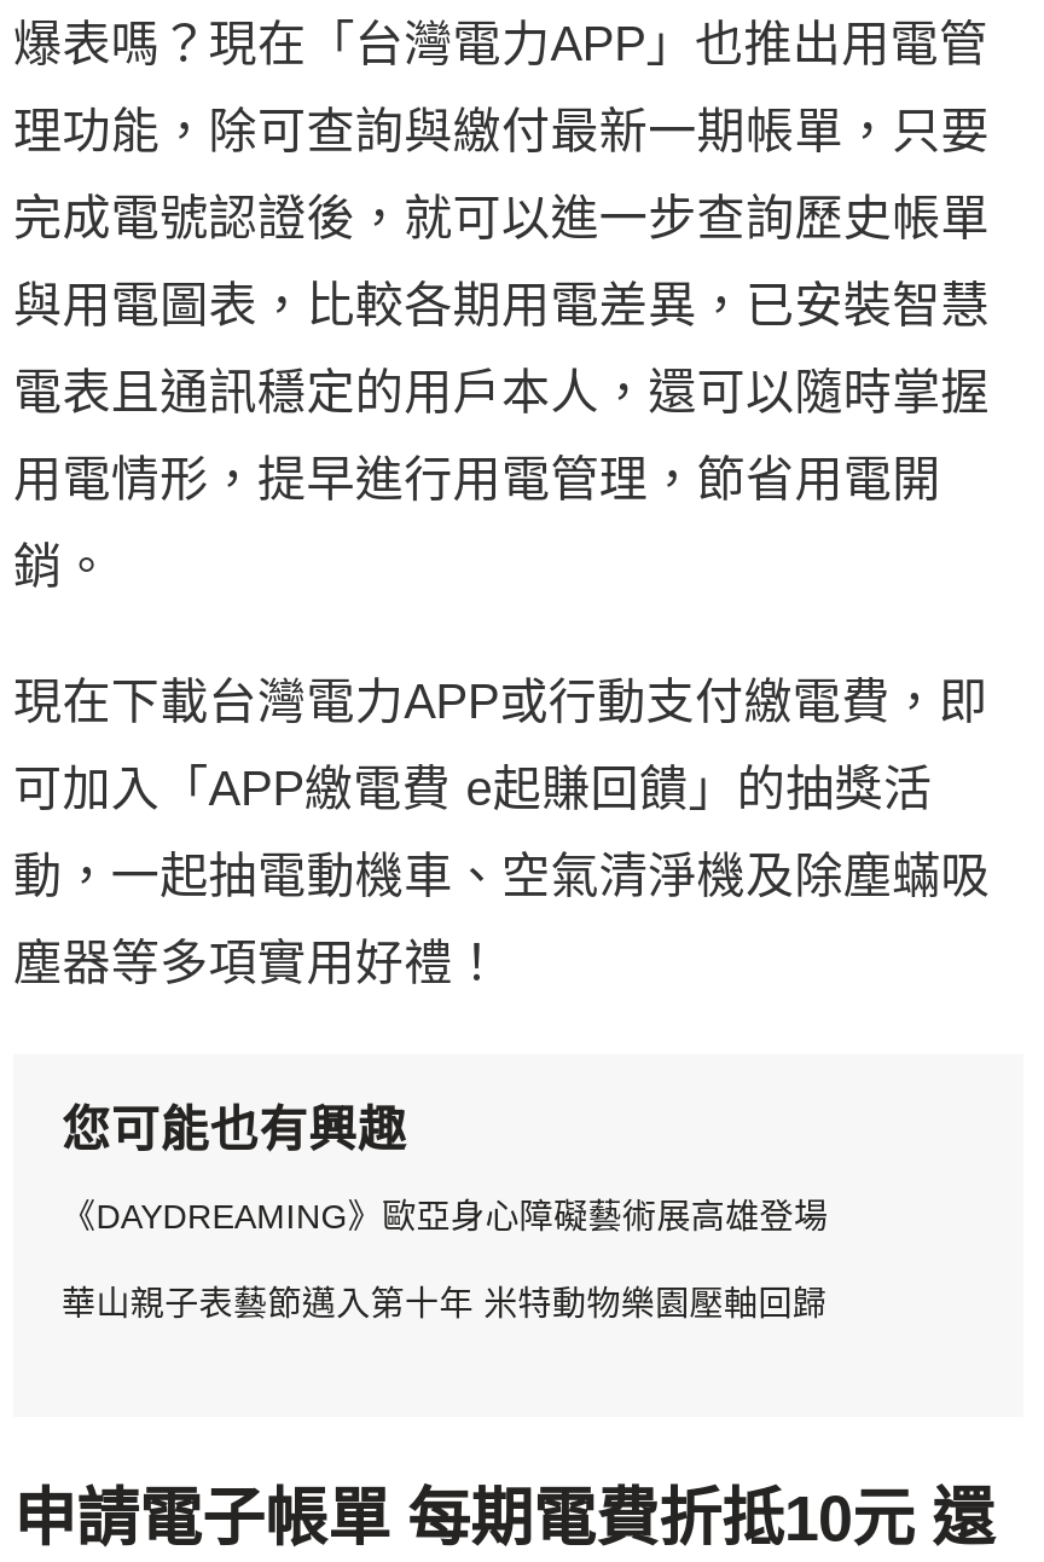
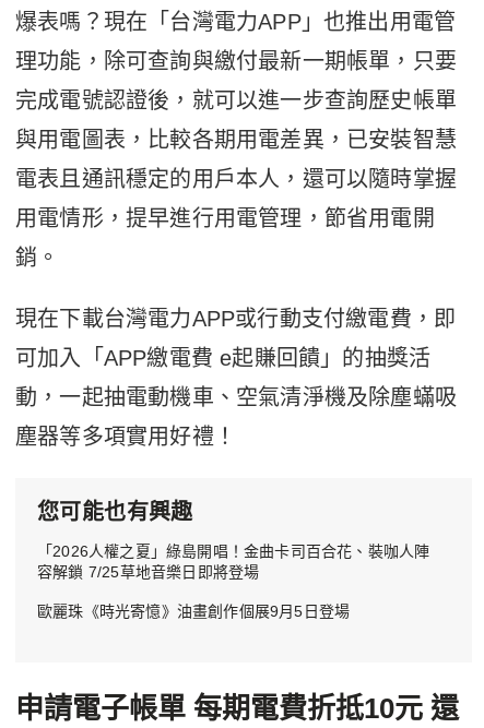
[62,1198,828,1236] 《DAYDREAMING》歐亞身心障礙藝術展高雄登場 -> [37,543,430,581] 「2026人權之夏」綠島開唱！金曲卡司百合花、裝咖人陣 | 容解鎖 7/25草地音樂日即將登場
[62,1285,827,1323] 華山親子表藝節邁入第十年 米特動物樂園壓軸回歸 -> [37,603,350,620] 歐麗珠《時光寄憶》油畫創作個展9月5日登場

